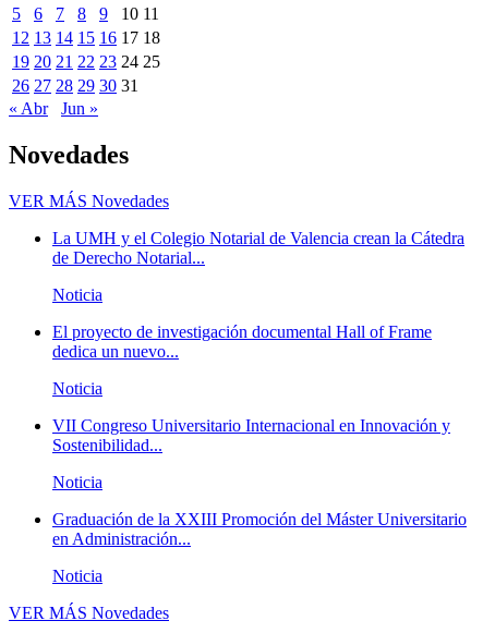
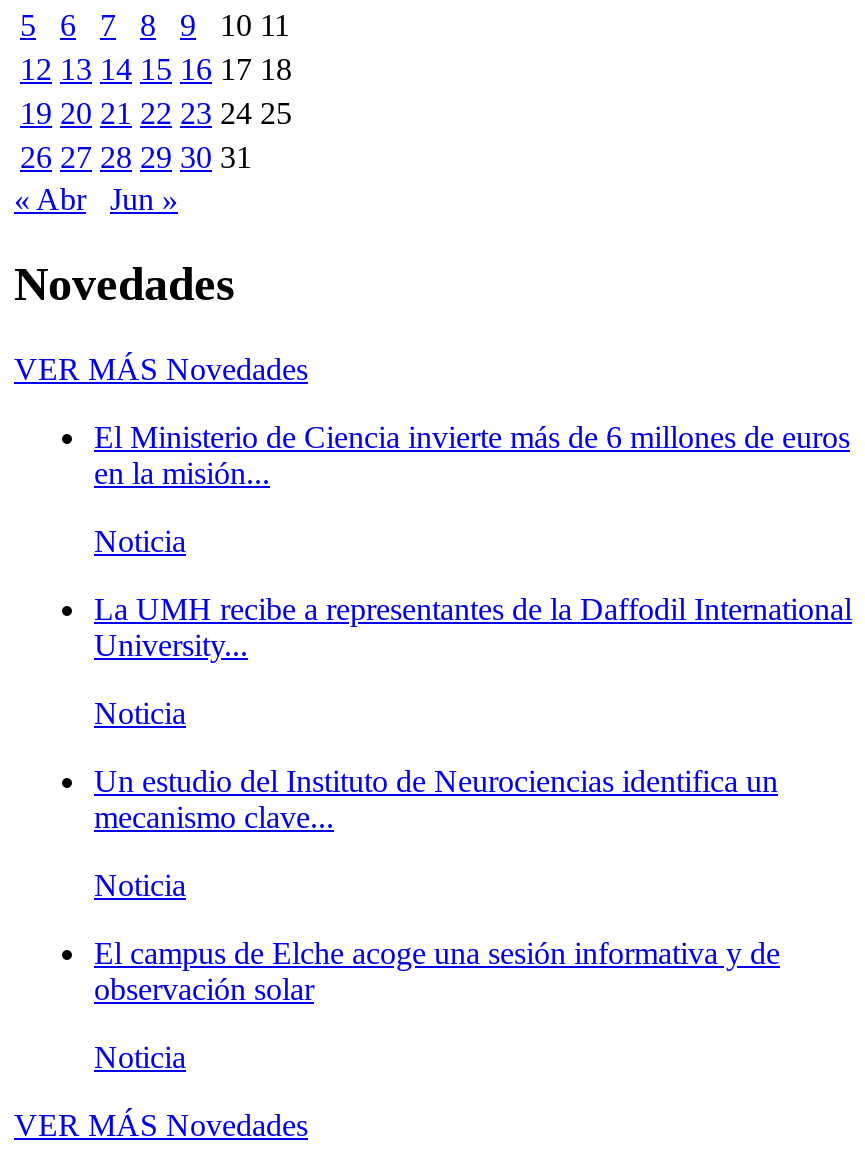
[52,228,464,266] La UMH y el Colegio Notarial de Valencia crean la Cátedra | de Derecho Notarial... -> [94,419,850,489] El Ministerio de Ciencia invierte más de 6 millones de euros | en la misión...
[52,322,432,360] El proyecto de investigación documental Hall of Frame | dedica un nuevo... -> [94,591,852,661] La UMH recibe a representantes de la Daffodil International | University...
[52,416,450,454] VII Congreso Universitario Internacional en Innovación y | Sostenibilidad... -> [94,763,778,833] Un estudio del Instituto de Neurociencias identifica un | mecanismo clave...
[52,509,467,548] Graduación de la XXIII Promoción del Máster Universitario | en Administración... -> [94,935,780,1005] El campus de Elche acoge una sesión informativa y de | observación solar

